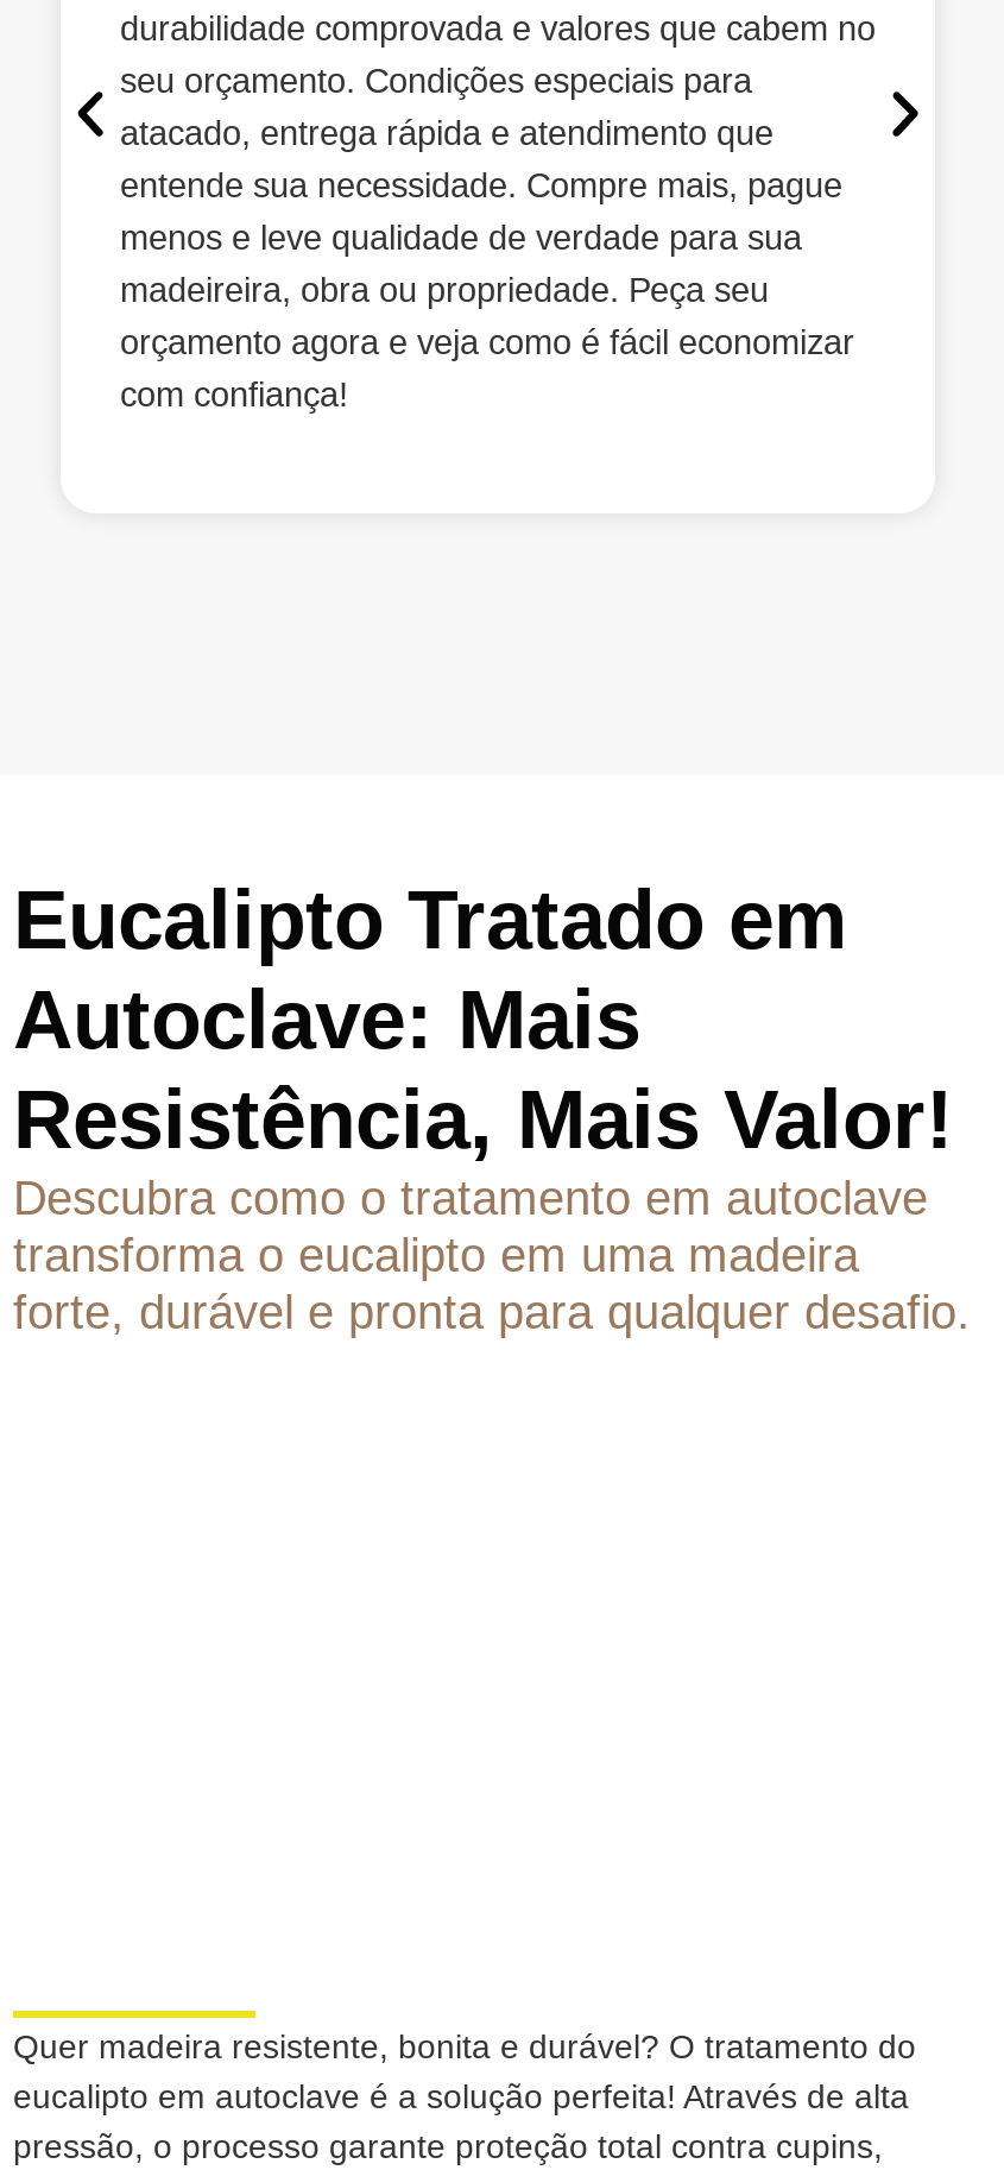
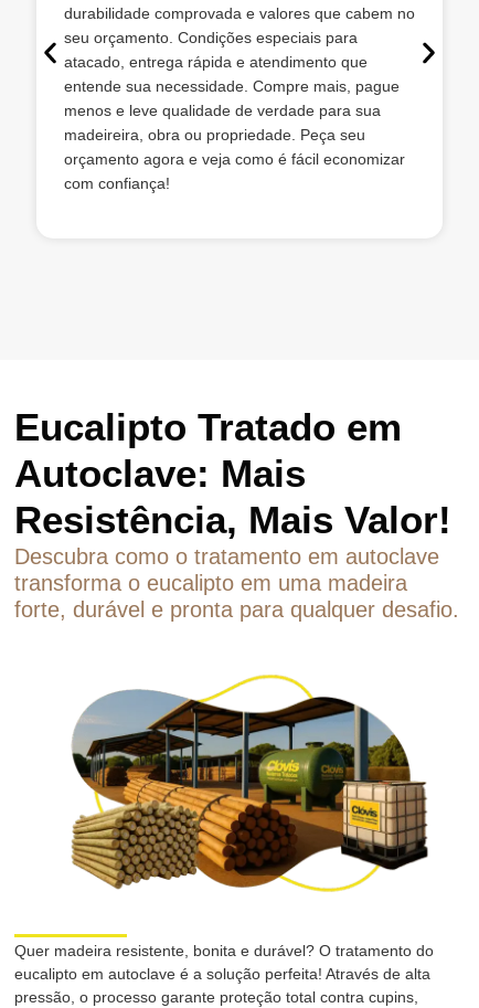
none -> [71,673,429,893] [image]

